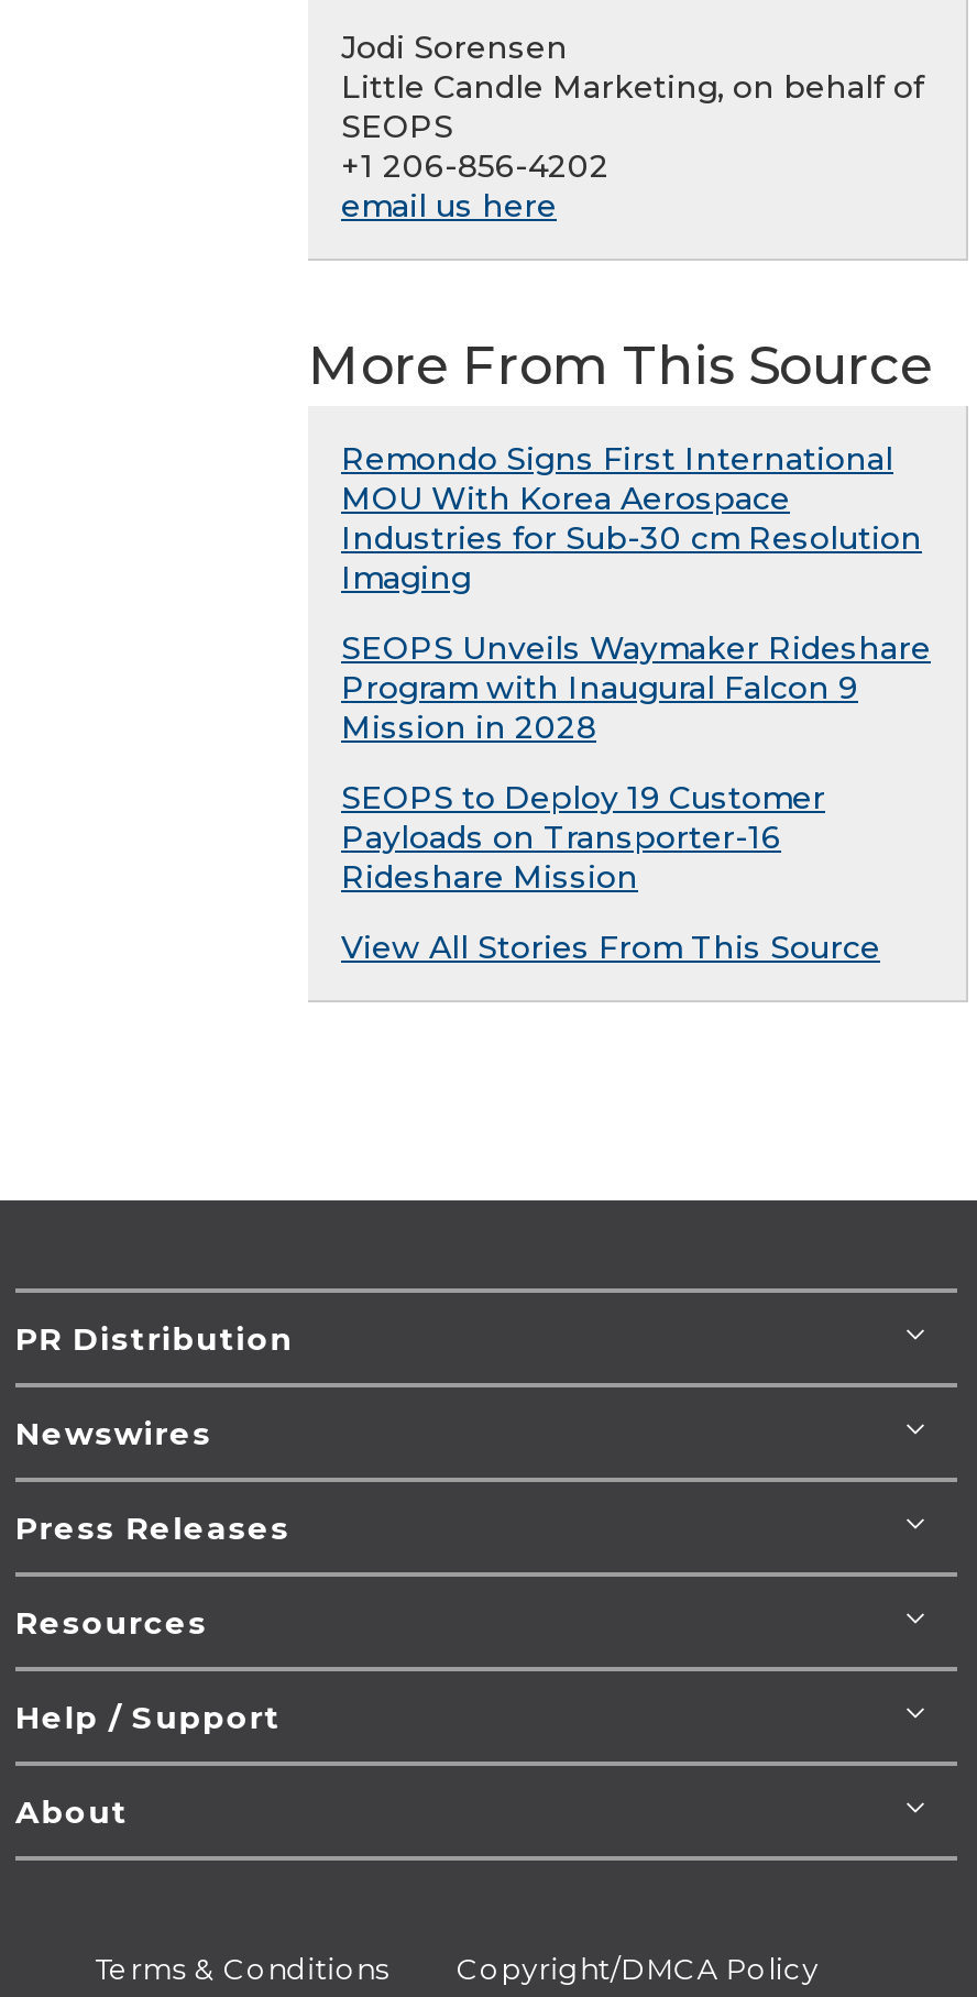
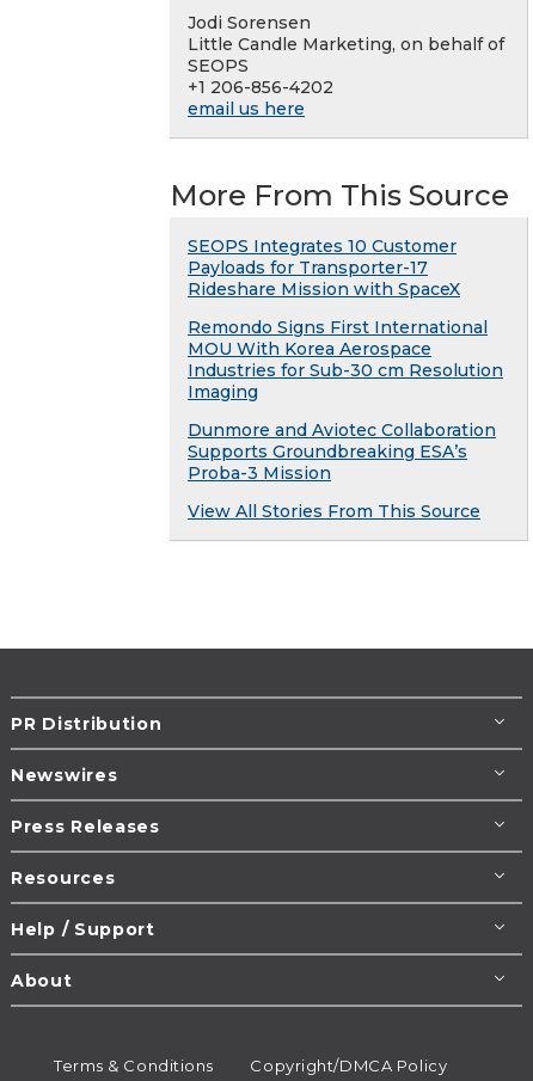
none -> [188,236,460,300] SEOPS Integrates 10 Customer | Payloads for Transporter-17 | Rideshare Mission with SpaceX
moved [341,440,922,598] -> [188,317,503,403]: Remondo Signs First International | MOU With Korea Aerospace | Industries for Sub-30 cm Resolution | Imaging
[341,629,931,898] SEOPS Unveils Waymaker Rideshare | Program with Inaugural Falcon 9 | Mission in 2028 | SEOPS to Deploy 19 Customer | Payloads on Transporter-16 | Rideshare Mission -> [188,420,496,484] Dunmore and Aviotec Collaboration | Supports Groundbreaking ESA’s | Proba-3 Mission

